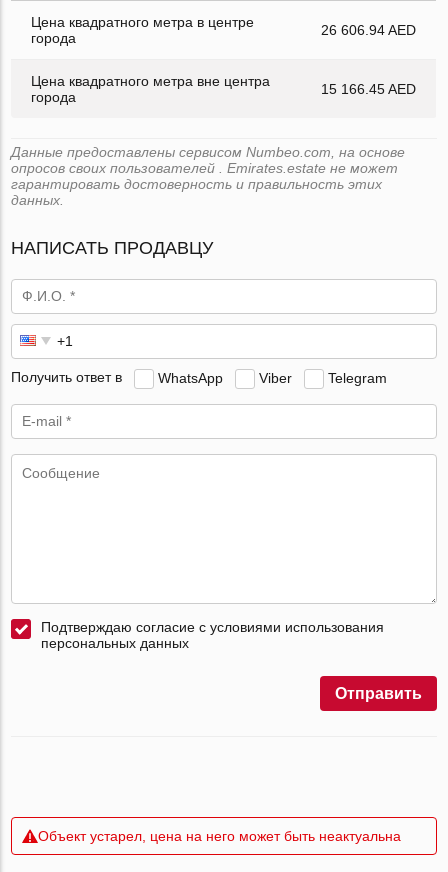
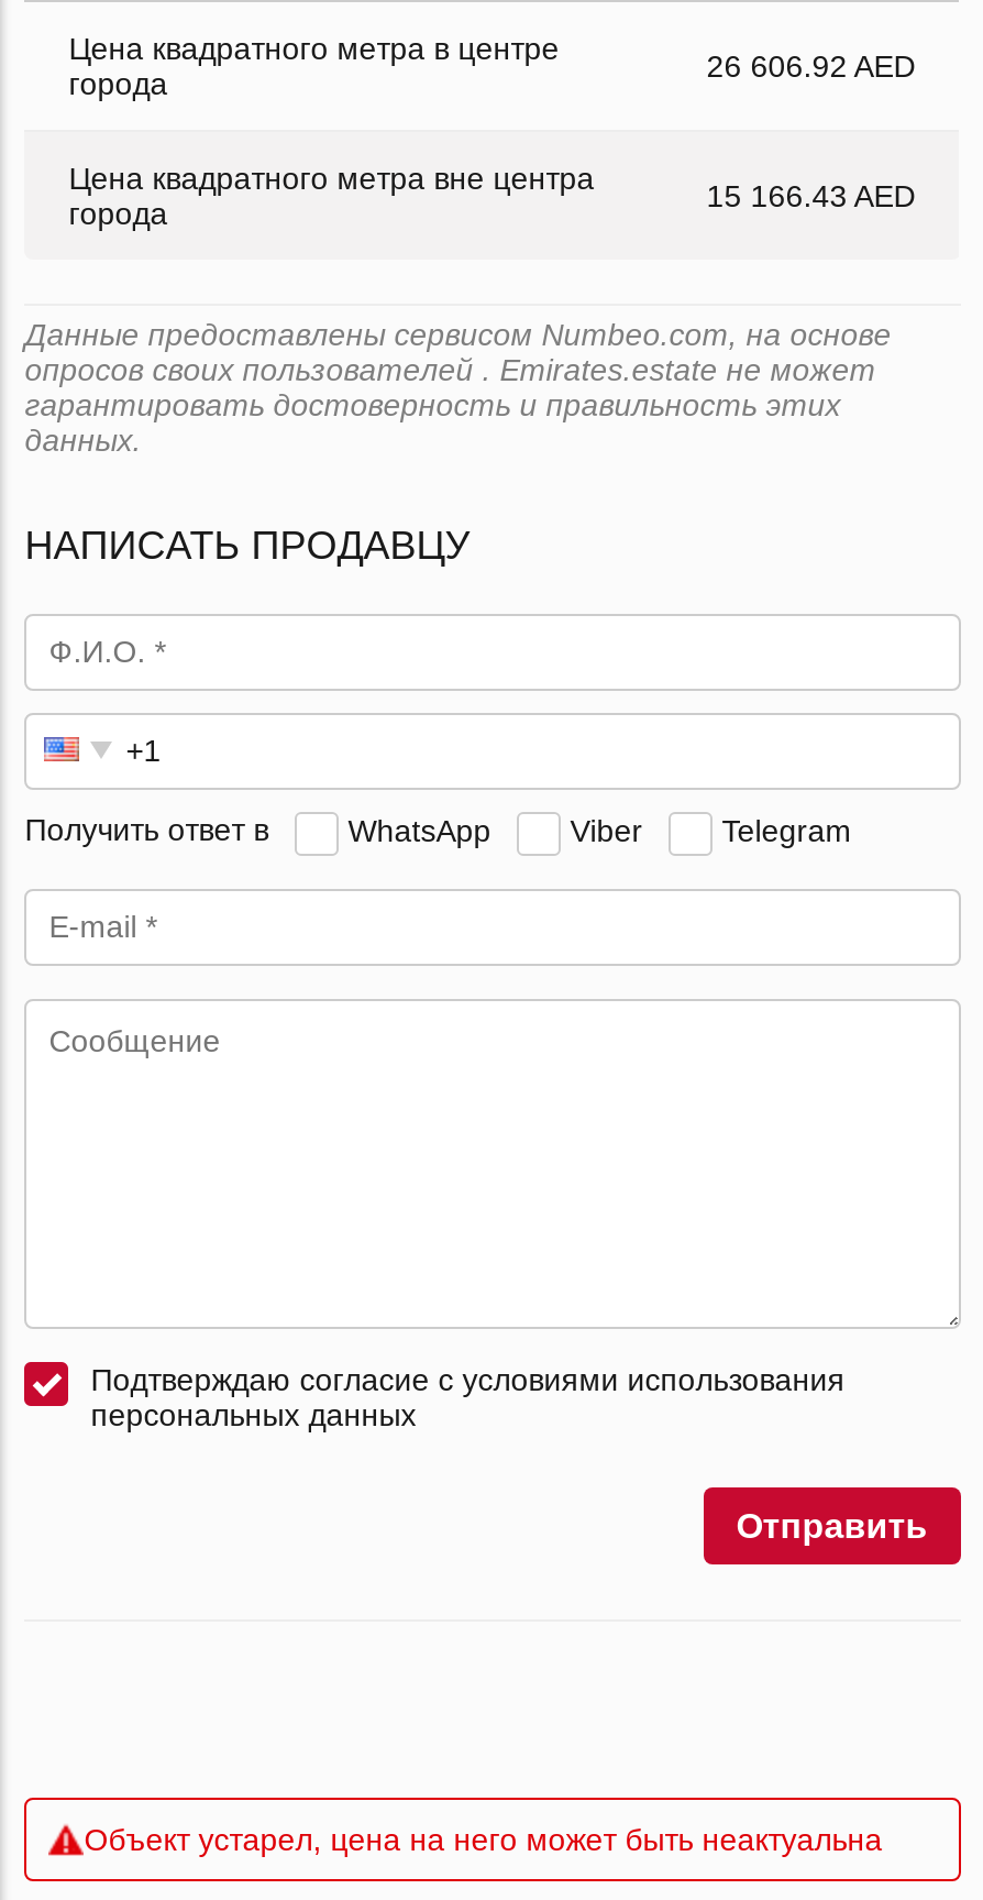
[321,22,416,38] 26 606.94 AED -> [706,48,915,83] 26 606.92 AED
[321,81,416,97] 15 166.45 AED -> [706,178,915,213] 15 166.43 AED

